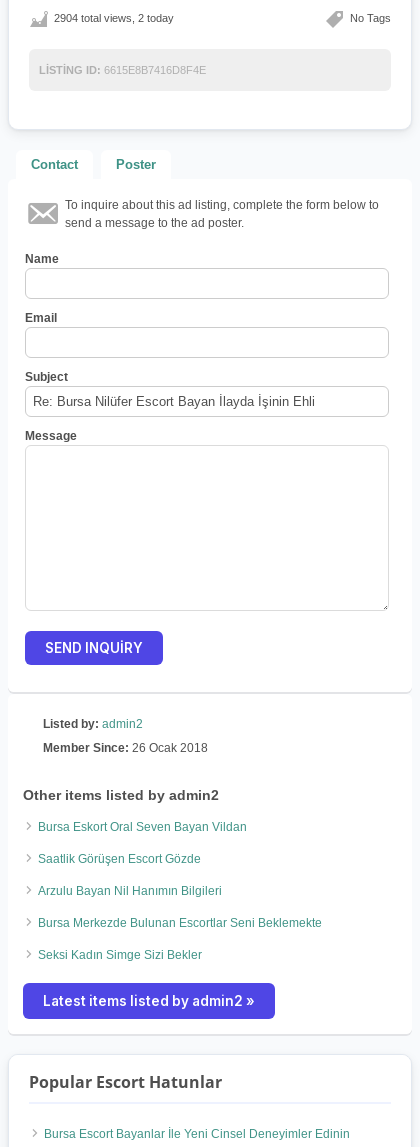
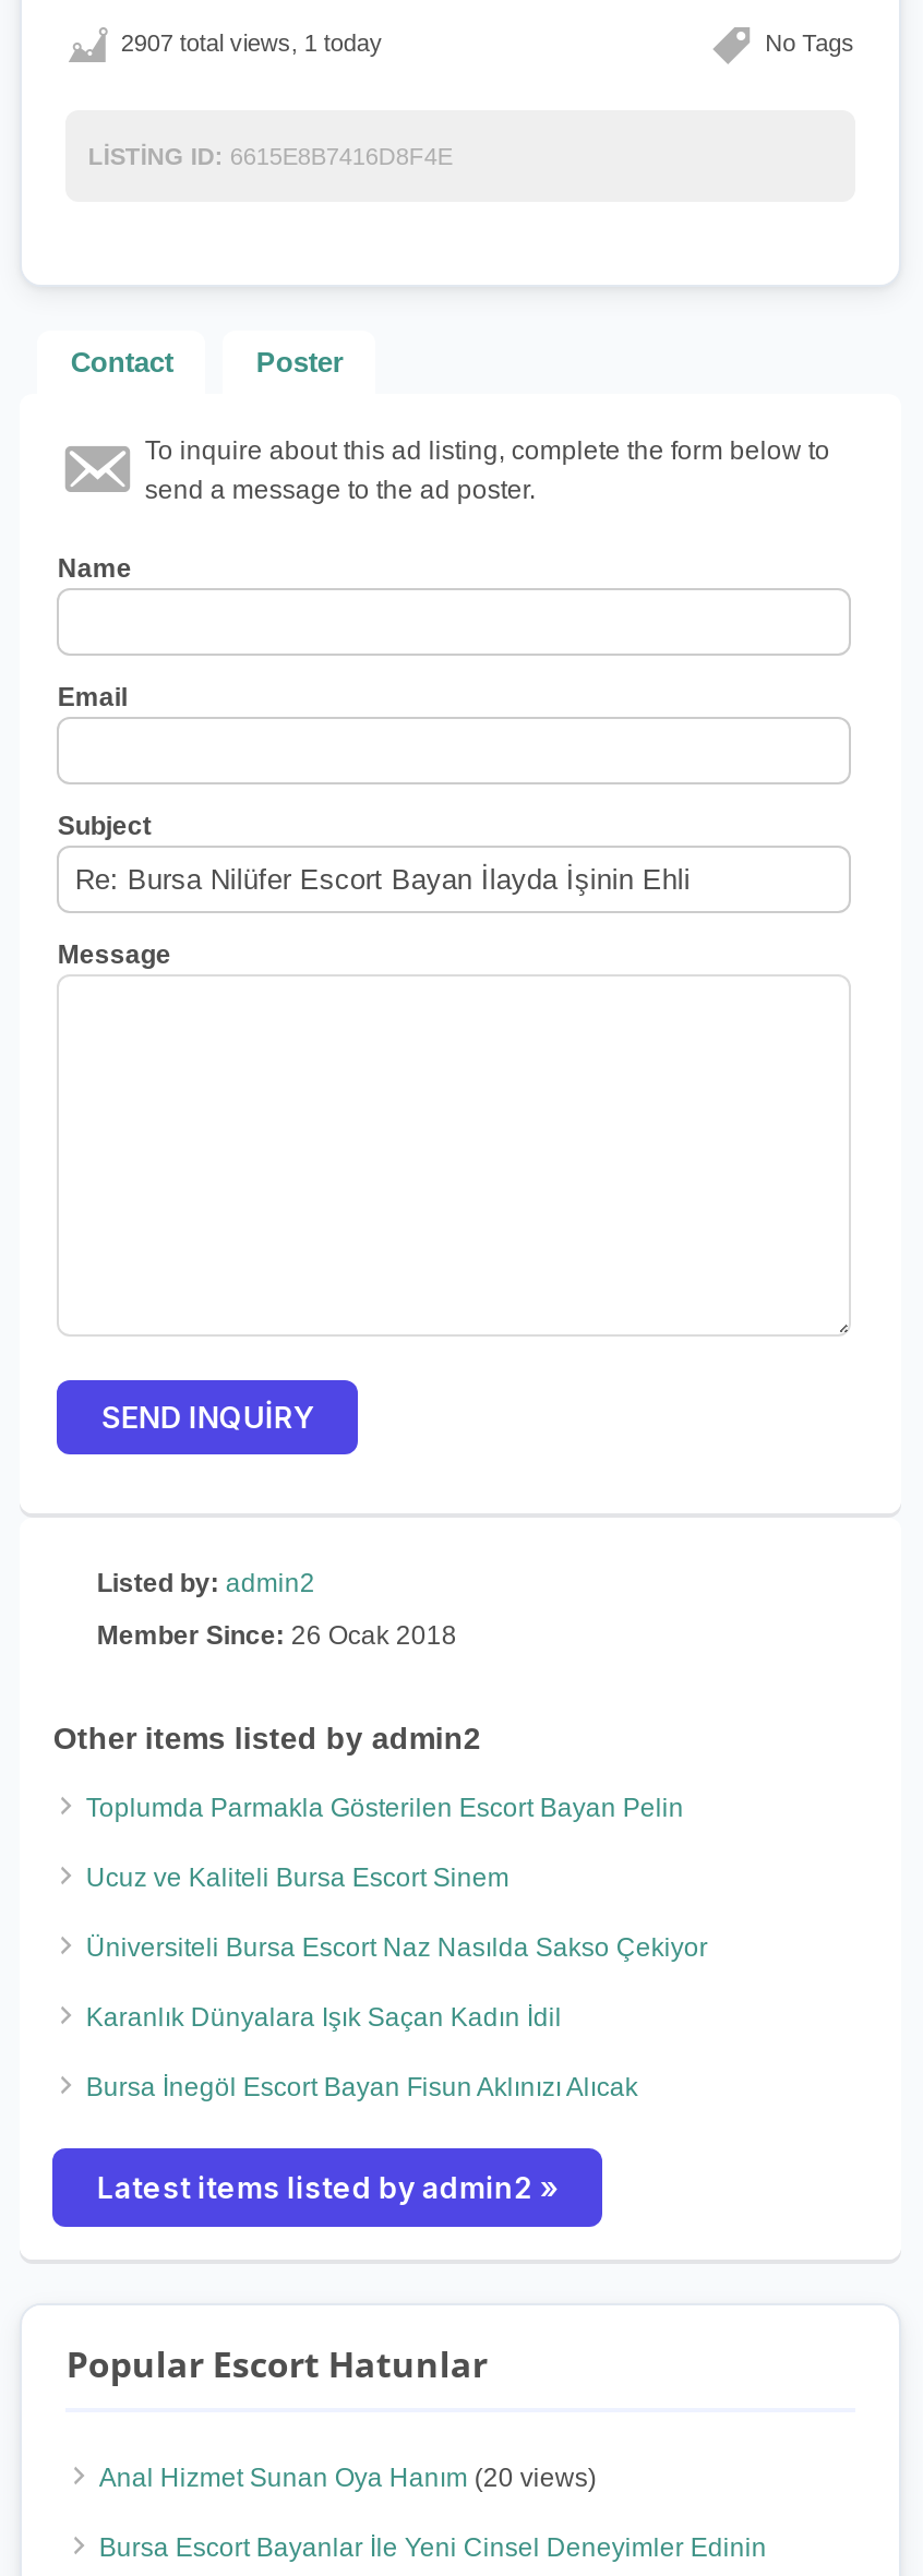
[54,12,174,24] 2904 total views, 2 today -> [121,30,383,56] 2907 total views, 1 today
[38,820,247,834] Bursa Eskort Oral Seven Bayan Vildan -> [86,1793,684,1824] Toplumda Parmakla Gösterilen Escort Bayan Pelin
[38,852,201,866] Saatlik Görüşen Escort Gözde -> [86,1863,509,1894] Ucuz ve Kaliteli Bursa Escort Sinem
[38,884,222,898] Arzulu Bayan Nil Hanımın Bilgileri -> [86,1933,708,1963] Üniversiteli Bursa Escort Naz Nasılda Sakso Çekiyor
[38,916,322,930] Bursa Merkezde Bulunan Escortlar Seni Beklemekte -> [86,2003,562,2033] Karanlık Dünyalara Işık Saçan Kadın İdil
[38,948,202,962] Seksi Kadın Simge Sizi Bekler -> [86,2073,638,2103] Bursa İnegöl Escort Bayan Fisun Aklınızı Alıcak
none -> [99,2463,597,2494] Anal Hizmet Sunan Oya Hanım (20 views)

